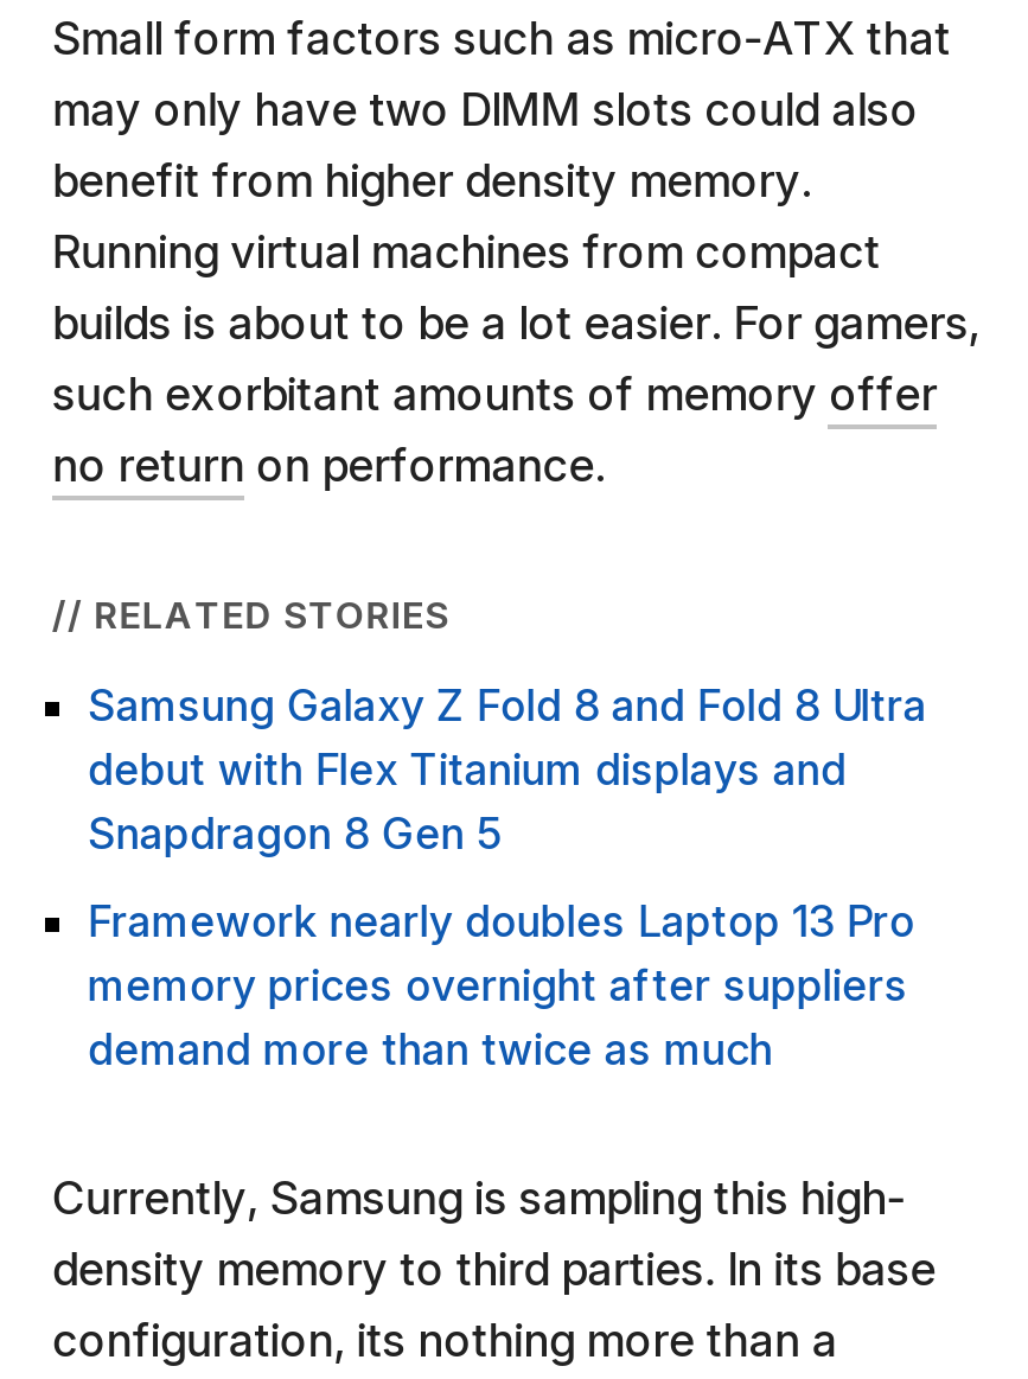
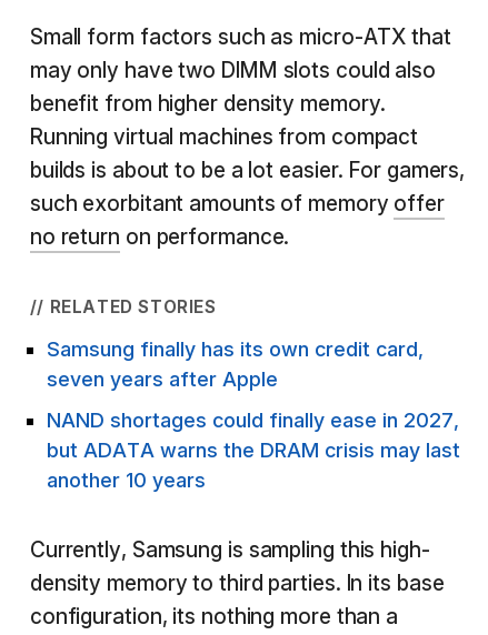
[88,681,927,859] Samsung Galaxy Z Fold 8 and Fold 8 Ultra | debut with Flex Titanium displays and | Snapdragon 8 Gen 5 -> [47,338,423,391] Samsung finally has its own credit card, | seven years after Apple
[88,897,915,1075] Framework nearly doubles Laptop 13 Pro | memory prices overnight after suppliers | demand more than twice as much -> [47,409,460,492] NAND shortages could finally ease in 2027, | but ADATA warns the DRAM crisis may last | another 10 years

